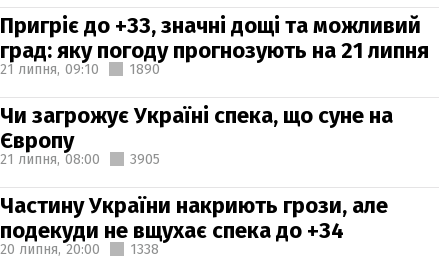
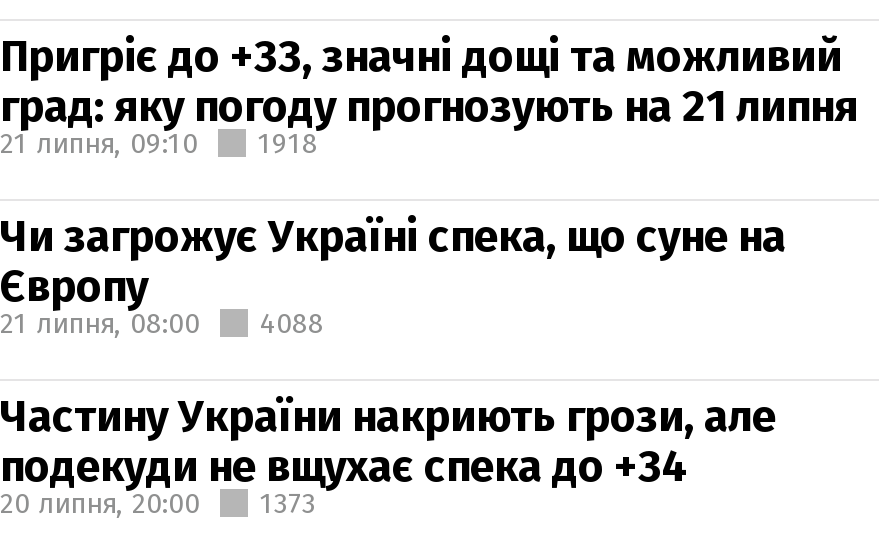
[129,60,160,77] 1890 -> [258,126,318,160] 1918
[0,150,160,167] 21 липня, 08:00 3905 -> [0,306,324,340] 21 липня, 08:00 4088
[0,240,159,257] 20 липня, 20:00 1338 -> [0,486,316,520] 20 липня, 20:00 1373

